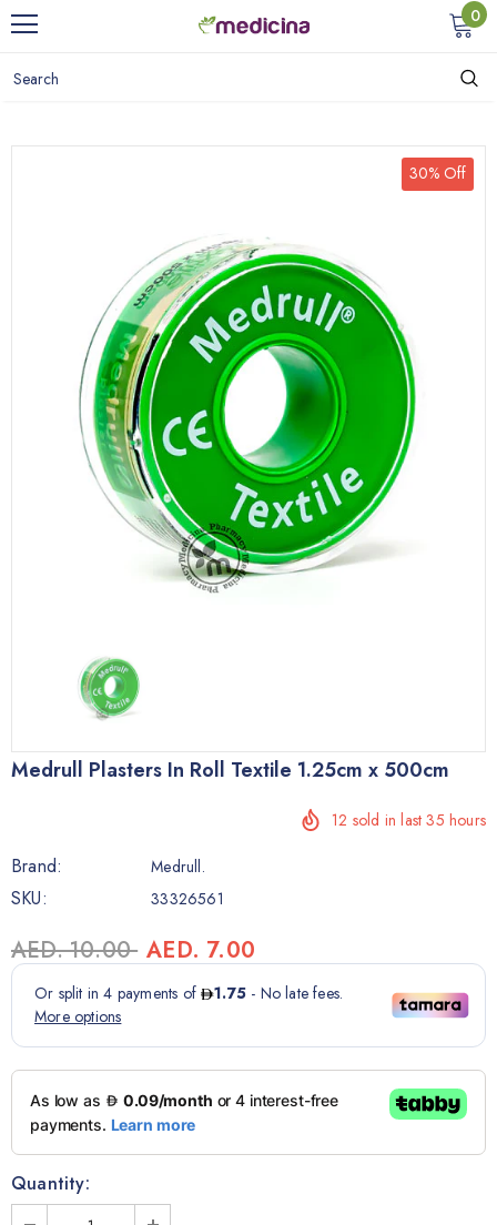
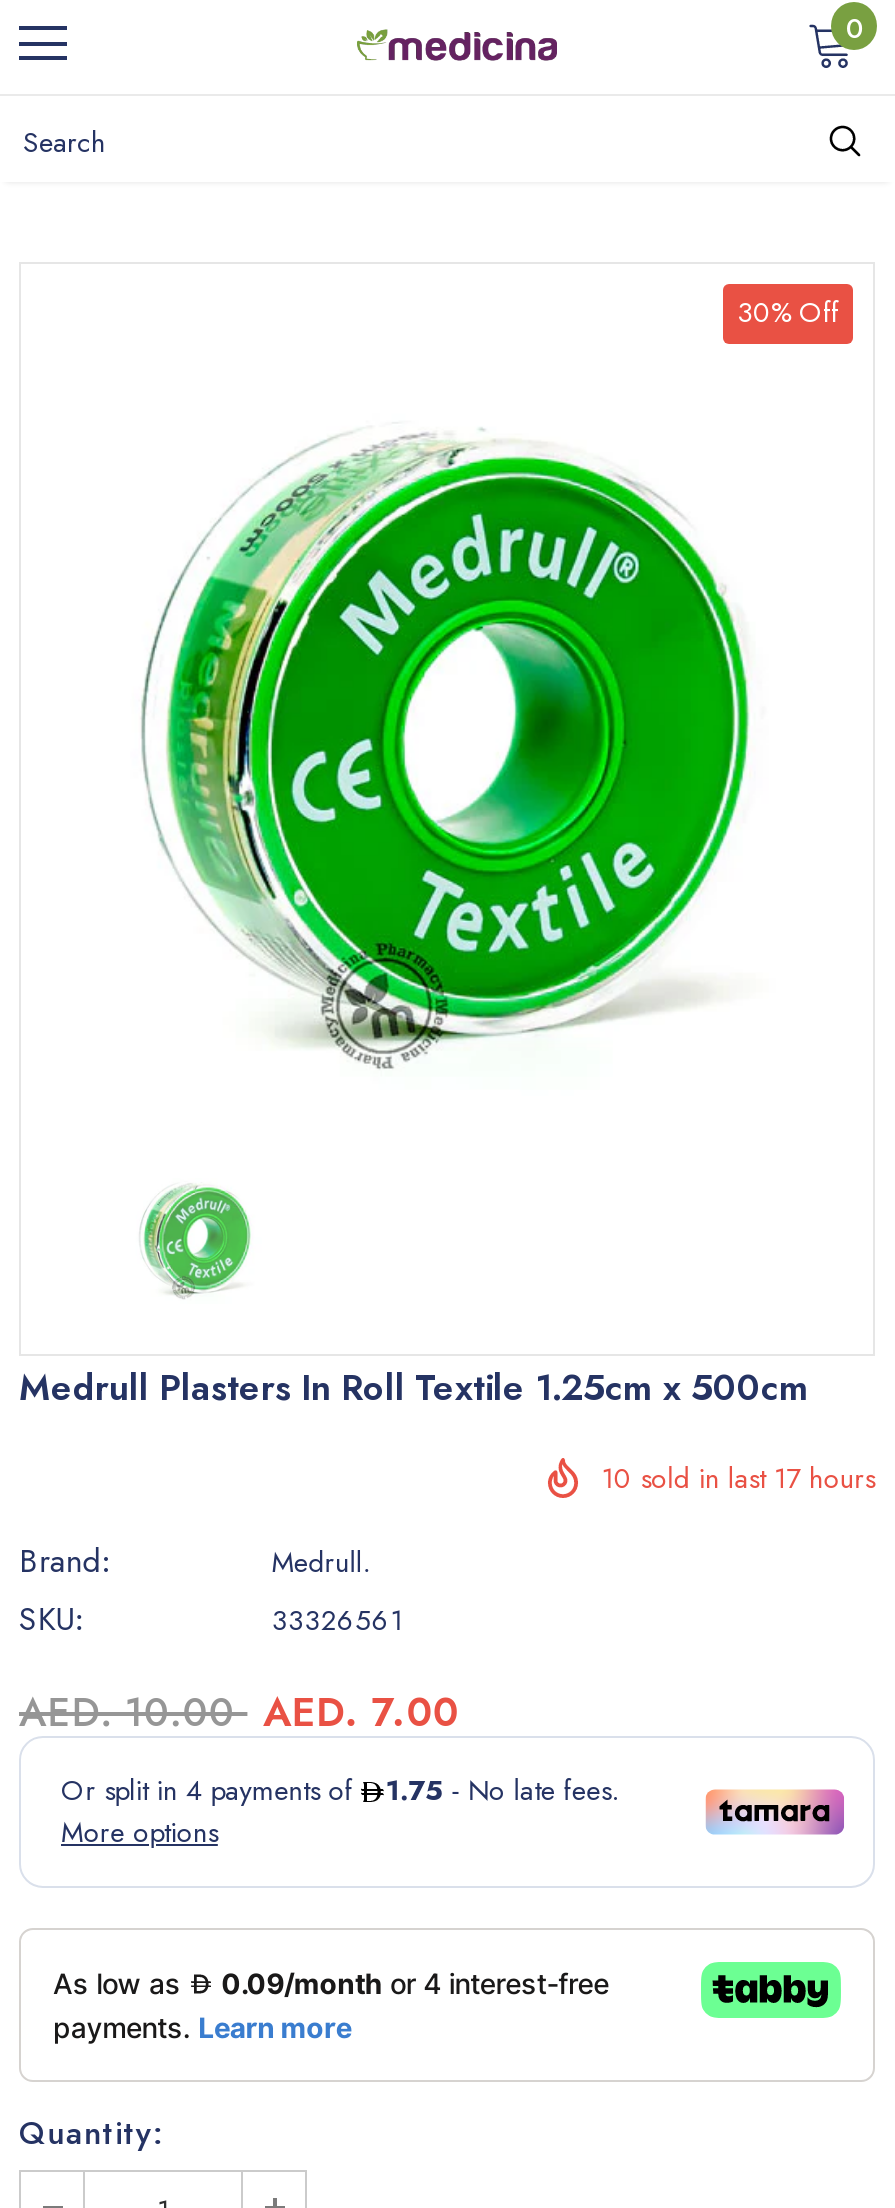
[332,809,486,831] 12 sold in last 35 hours -> [601,1458,875,1498] 10 sold in last 17 hours

